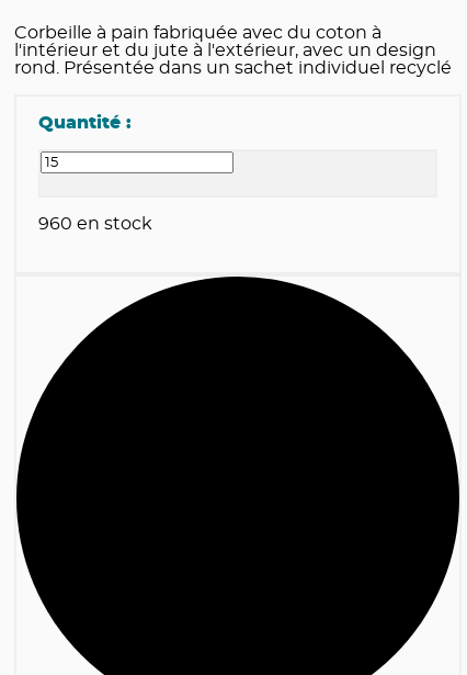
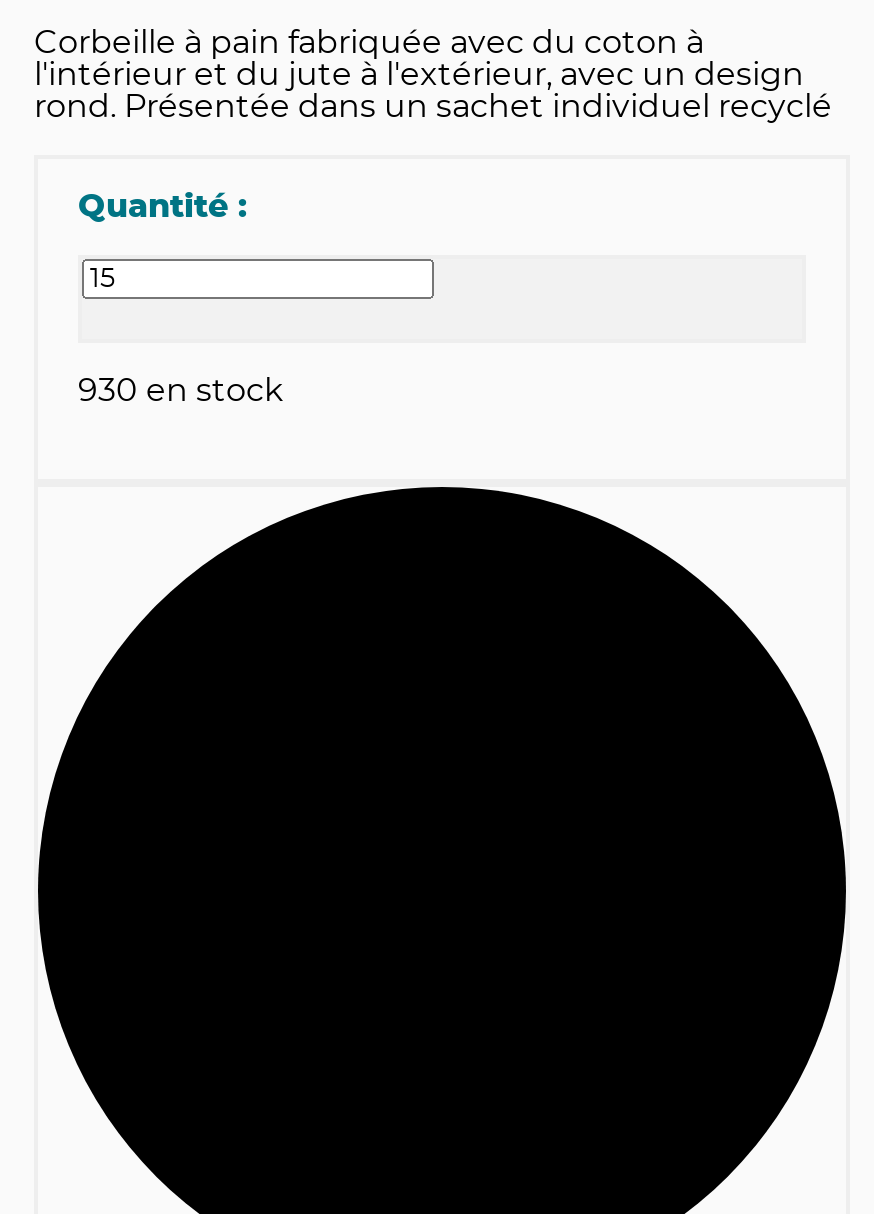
[38,215,152,233] 960 en stock -> [78,375,284,407] 930 en stock

